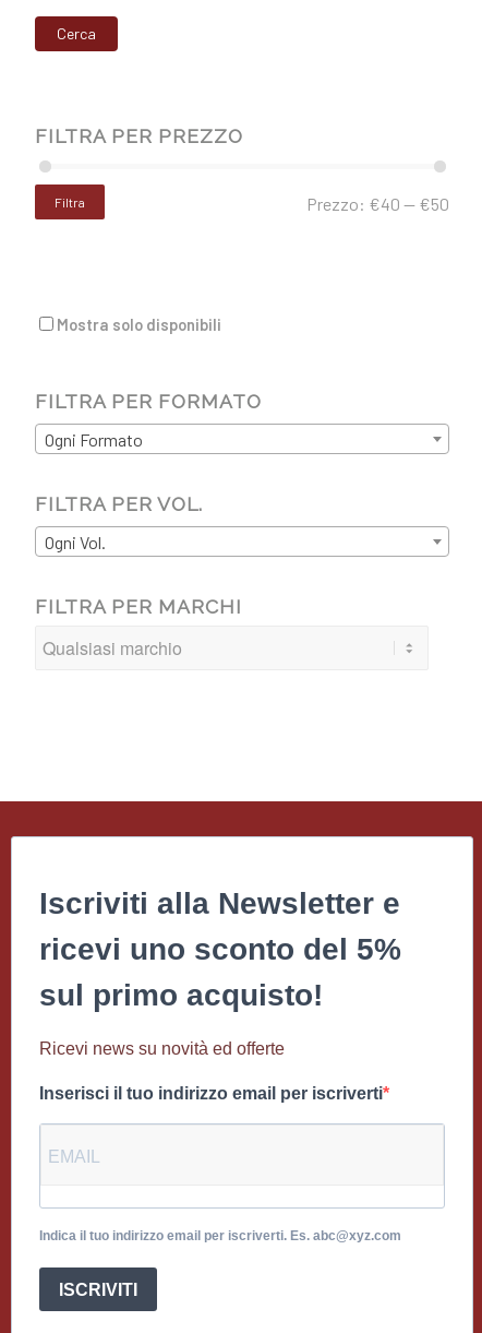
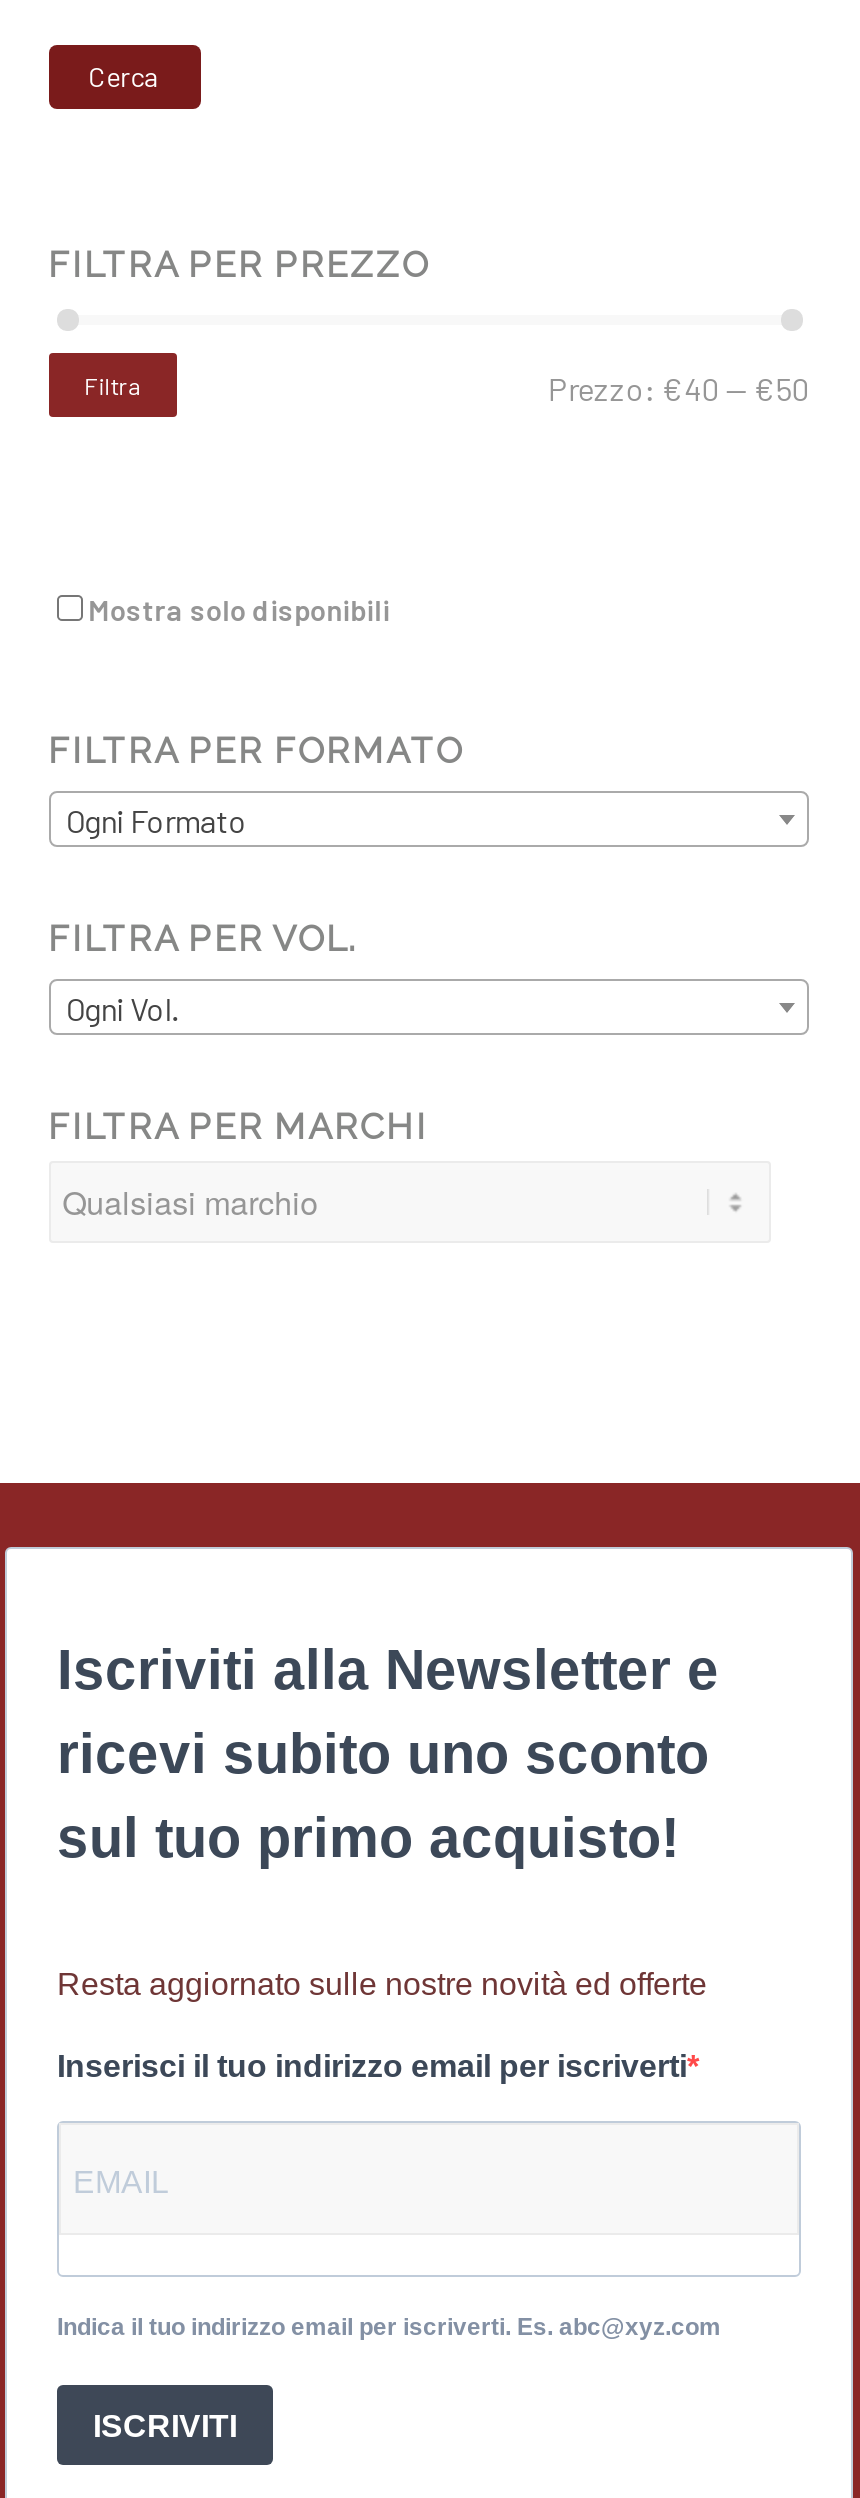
[39,933,401,1012] ricevi uno sconto del 5% | sul primo acquisto! -> [57,1724,709,1870] ricevi subito uno sconto | sul tuo primo acquisto!
[39,1040,285,1058] Ricevi news su novità ed offerte -> [57,1968,707,2002] Resta aggiornato sulle nostre novità ed offerte

